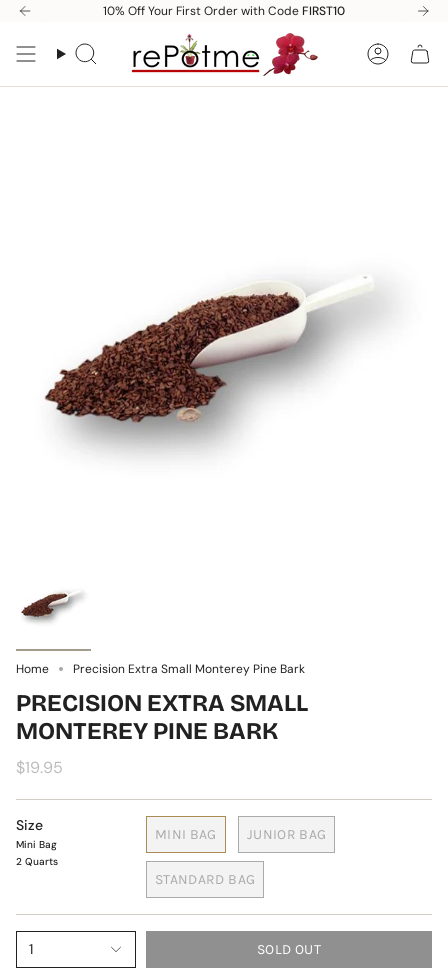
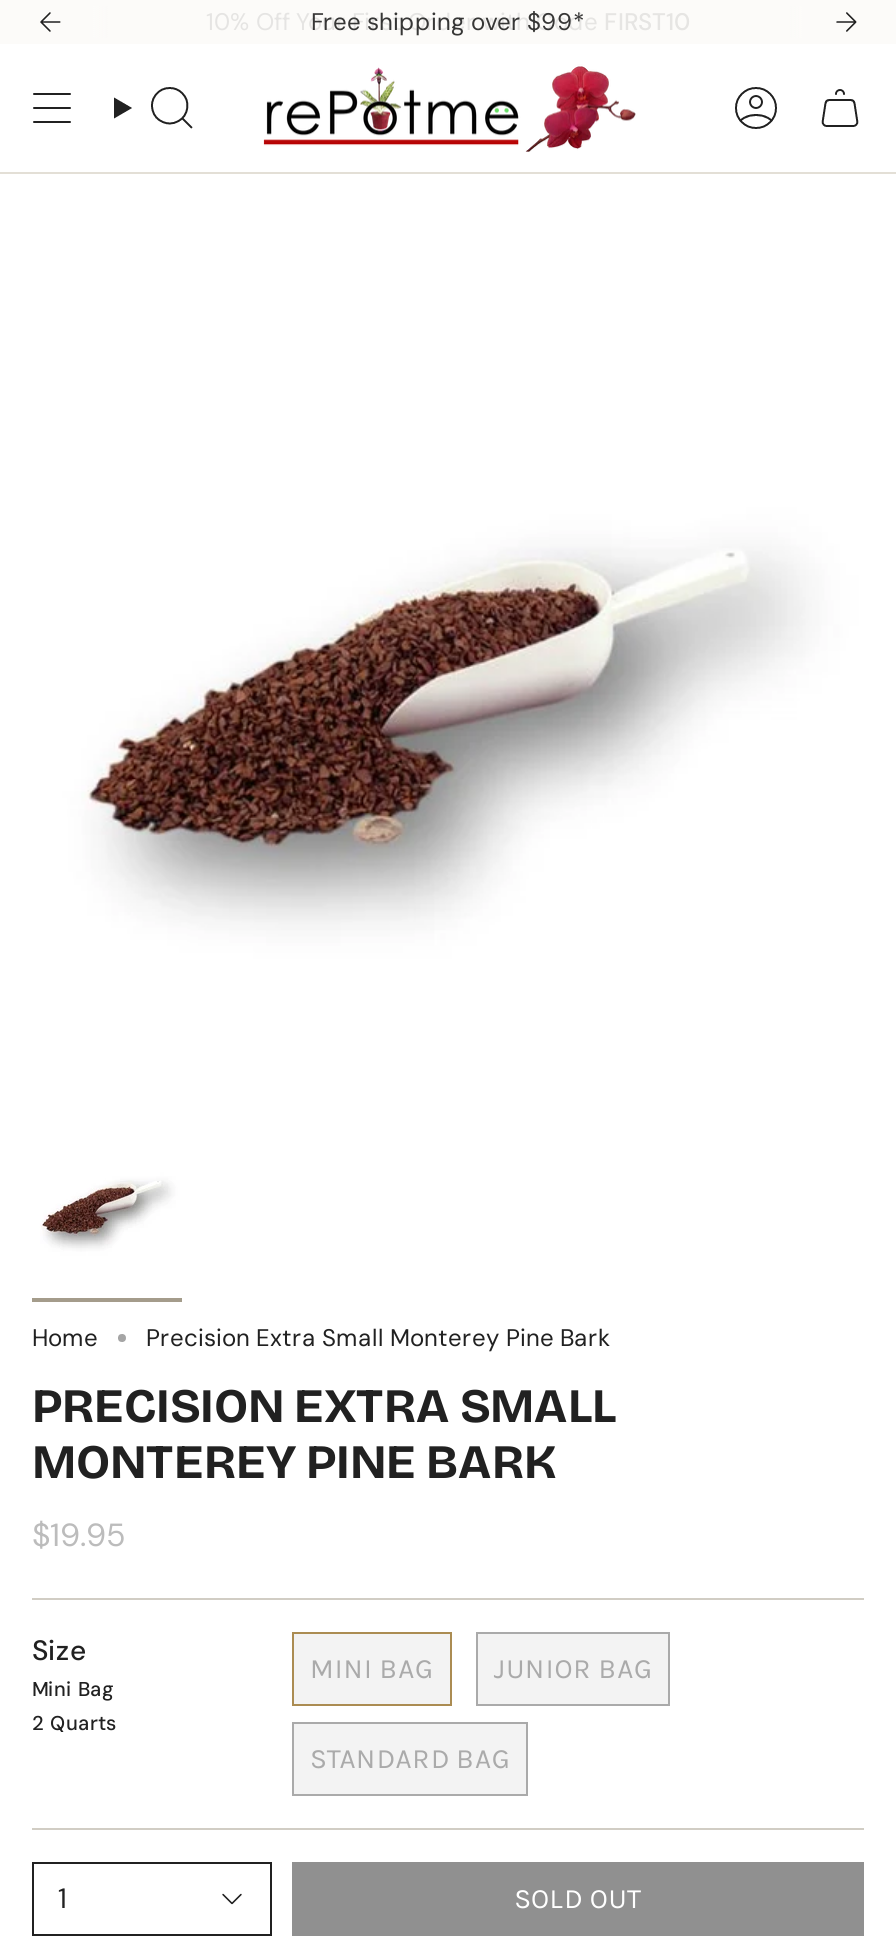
[103,3,345,19] 10% Off Your First Order with Code FIRST10 -> [311,6,585,38] Free shipping over $99*

